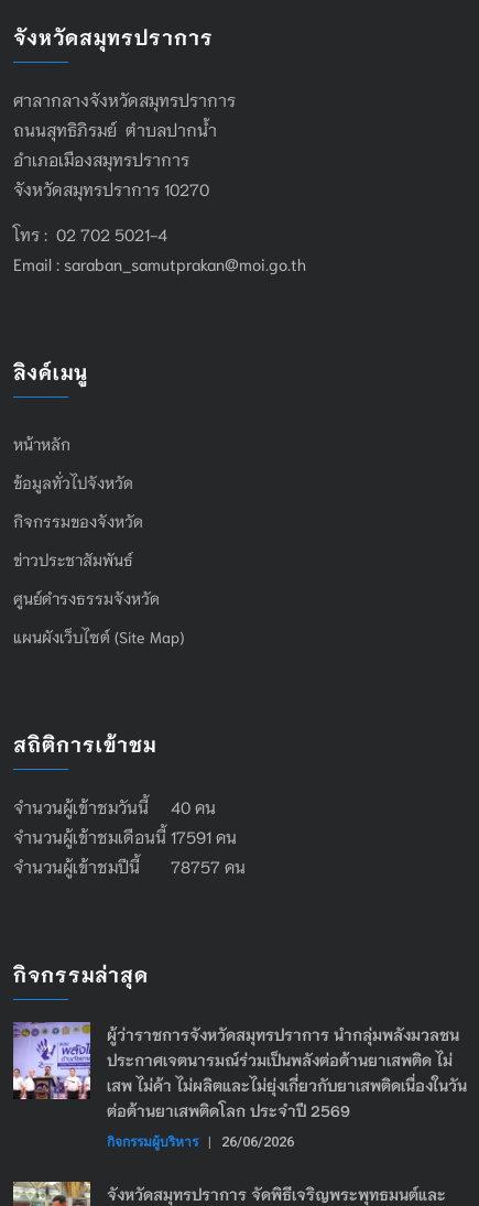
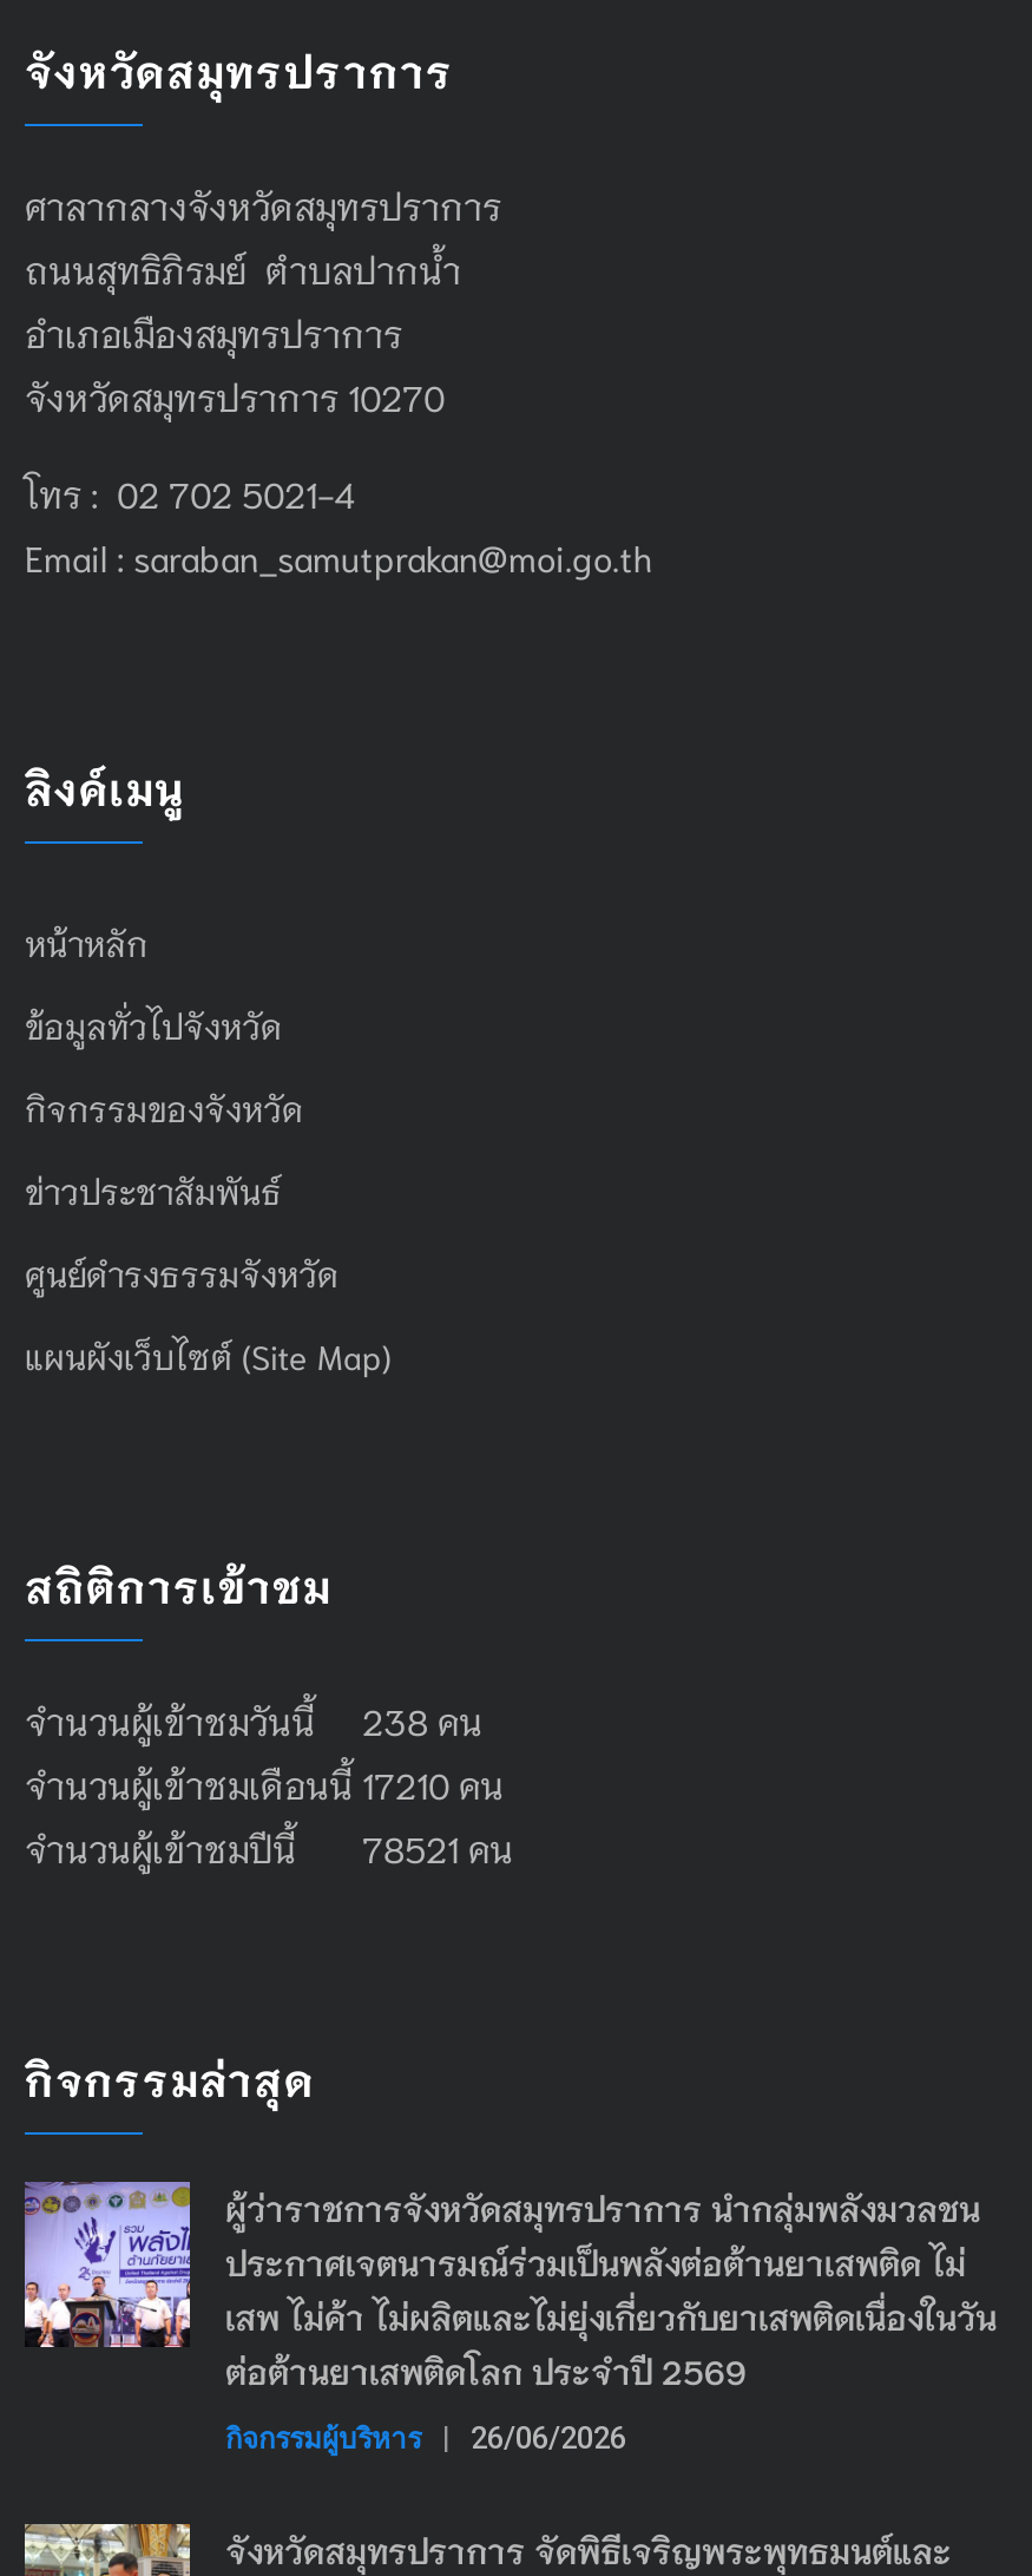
[13,795,216,817] จำนวนผู้เข้าชมวันนี้ 40 คน -> [25,1695,482,1742] จำนวนผู้เข้าชมวันนี้ 238 คน
[13,825,237,847] จำนวนผู้เข้าชมเดือนนี้ 17591 คน -> [25,1759,504,1806] จำนวนผู้เข้าชมเดือนนี้ 17210 คน
[13,854,246,876] จำนวนผู้เข้าชมปีนี้ 78757 คน -> [25,1822,513,1870] จำนวนผู้เข้าชมปีนี้ 78521 คน

